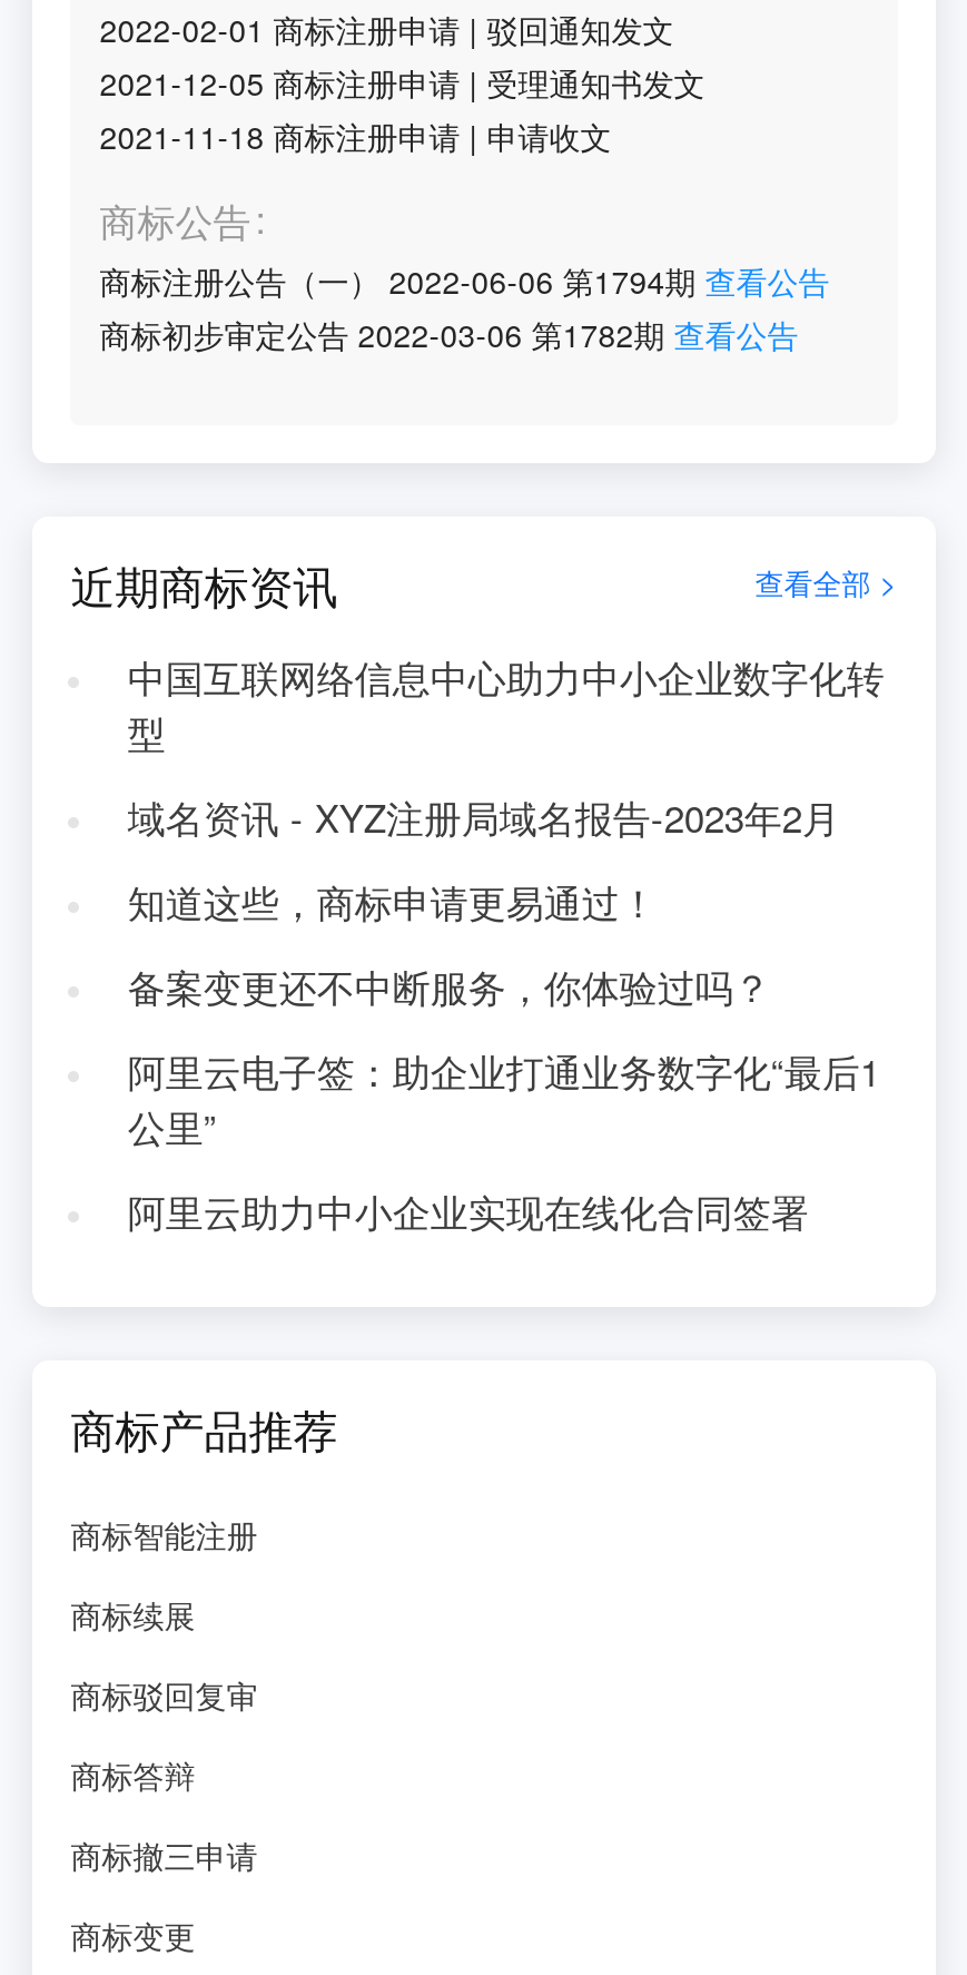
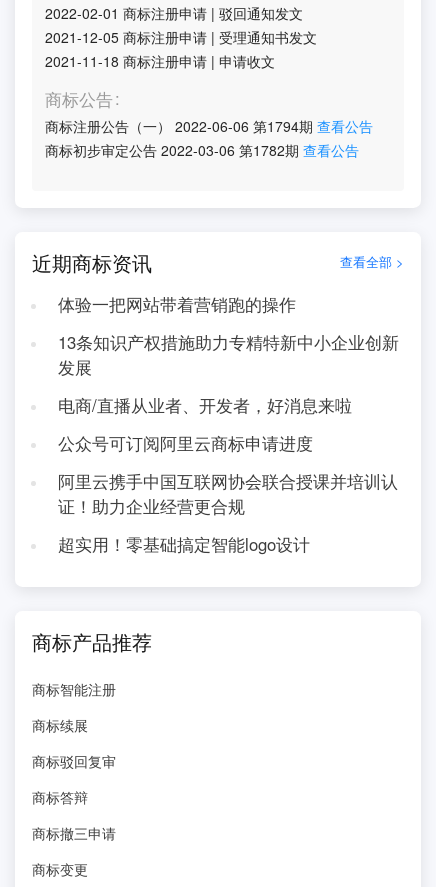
[128,650,884,759] 中国互联网络信息中心助力中小企业数字化转 | 型 -> [58,292,296,316] 体验一把网站带着营销跑的操作
[128,790,840,844] 域名资讯 - XYZ注册局域名报告-2023年2月 -> [58,330,399,379] 13条知识产权措施助力专精特新中小企业创新 | 发展
[128,875,657,928] 知道这些，商标申请更易通过！ -> [58,393,352,417] 电商/直播从业者、开发者，好消息来啦
[128,960,771,1013] 备案变更还不中断服务，你体验过吗？ -> [58,431,313,455] 公众号可订阅阿里云商标申请进度
[128,1044,880,1153] 阿里云电子签：助企业打通业务数字化“最后1 | 公里” -> [58,469,398,518] 阿里云携手中国互联网协会联合授课并培训认 | 证！助力企业经营更合规
[128,1184,809,1238] 阿里云助力中小企业实现在线化合同签署 -> [58,532,310,556] 超实用！零基础搞定智能logo设计

